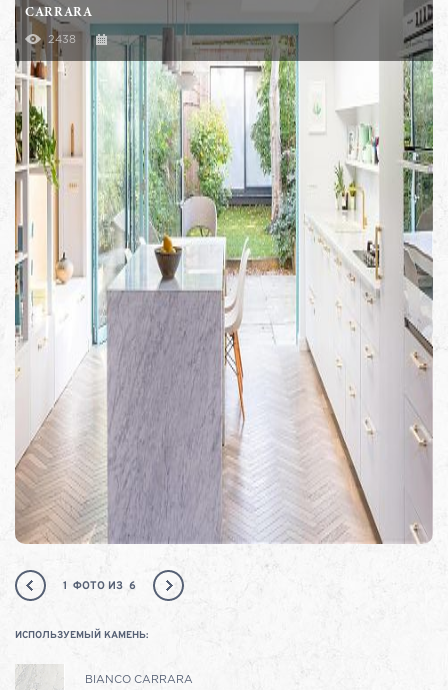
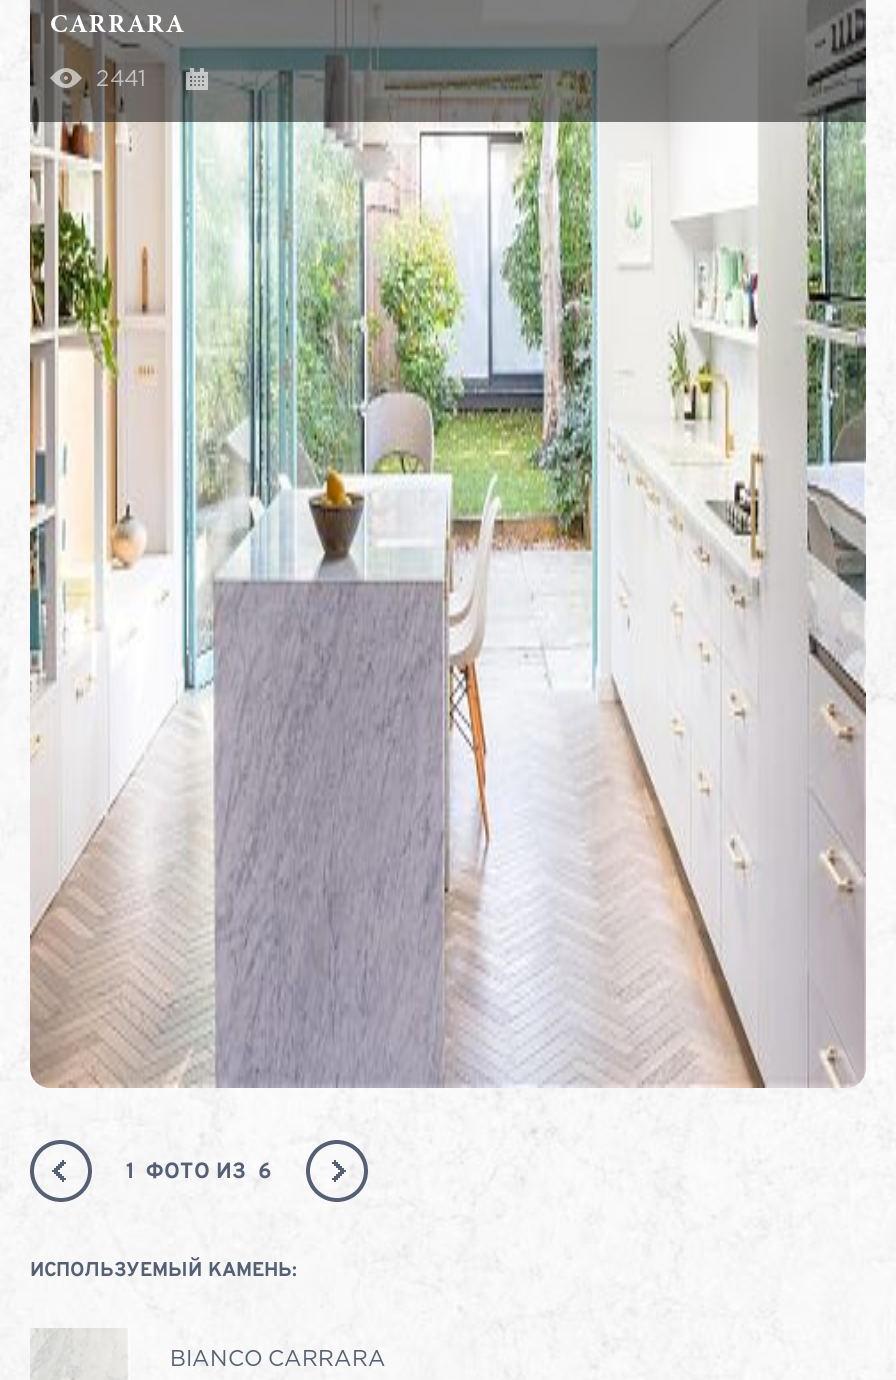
[48,35,76,45] 2438 -> [96,70,146,90] 2441

